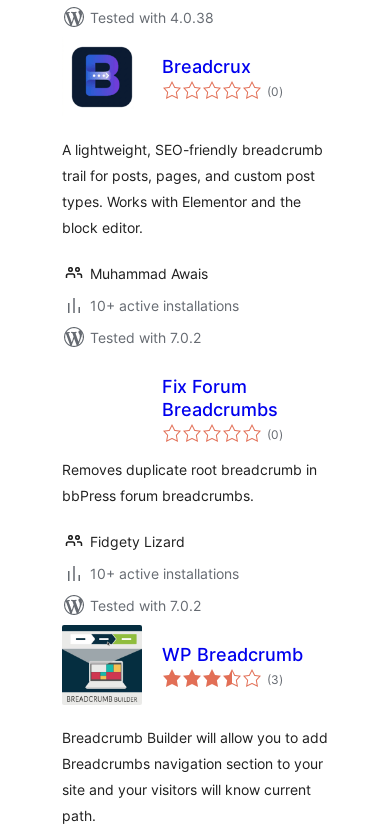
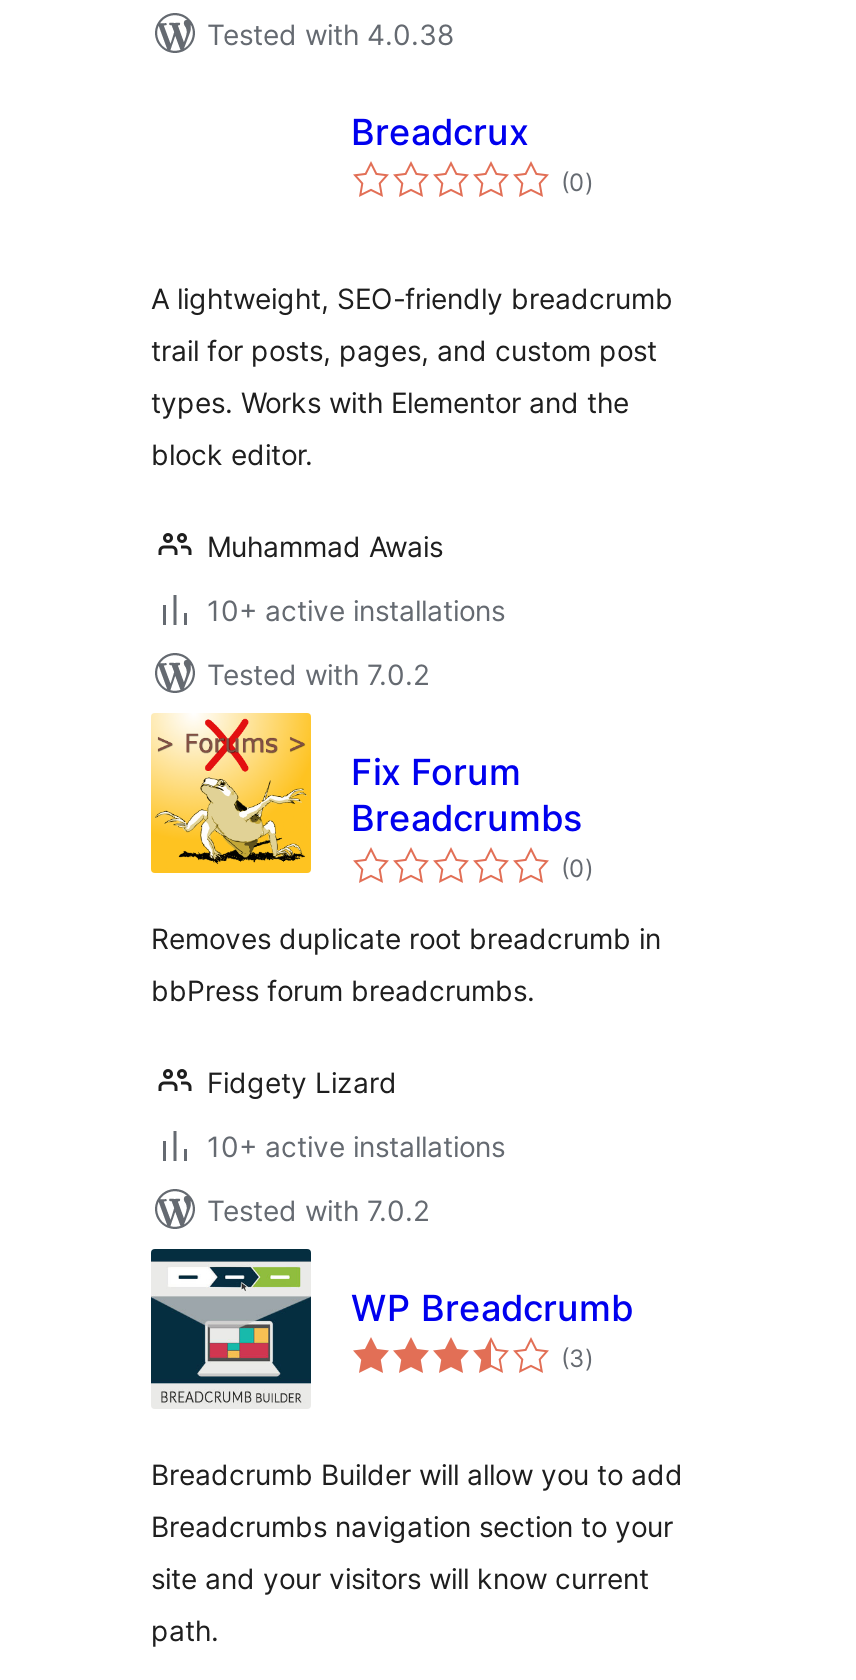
[71,46,133,108] [image] -> none
none -> [149,711,313,875] [image]

